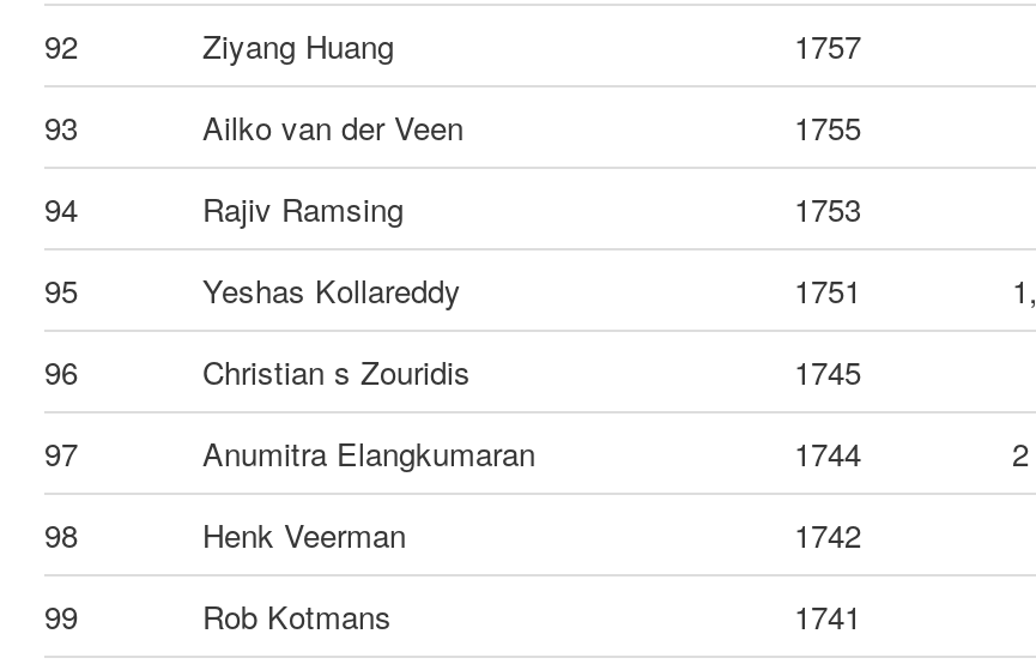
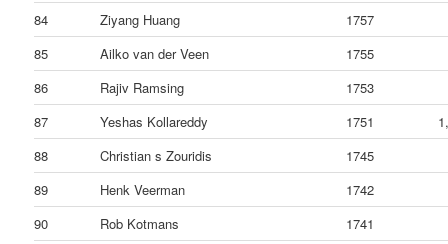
[44,23,78,69] 92 -> [34,10,48,29] 84
[44,105,78,150] 93 -> [34,44,48,63] 85
[44,186,78,232] 94 -> [34,78,48,97] 86
[44,268,78,313] 95 -> [34,112,48,131] 87
[44,349,78,395] 96 -> [34,146,48,165] 88
[44,431,1029,558] 97 | Anumitra Elangkumaran | 1744 | 2 | 98 -> [34,180,48,199] 89
[44,594,78,639] 99 -> [34,214,48,233] 90

